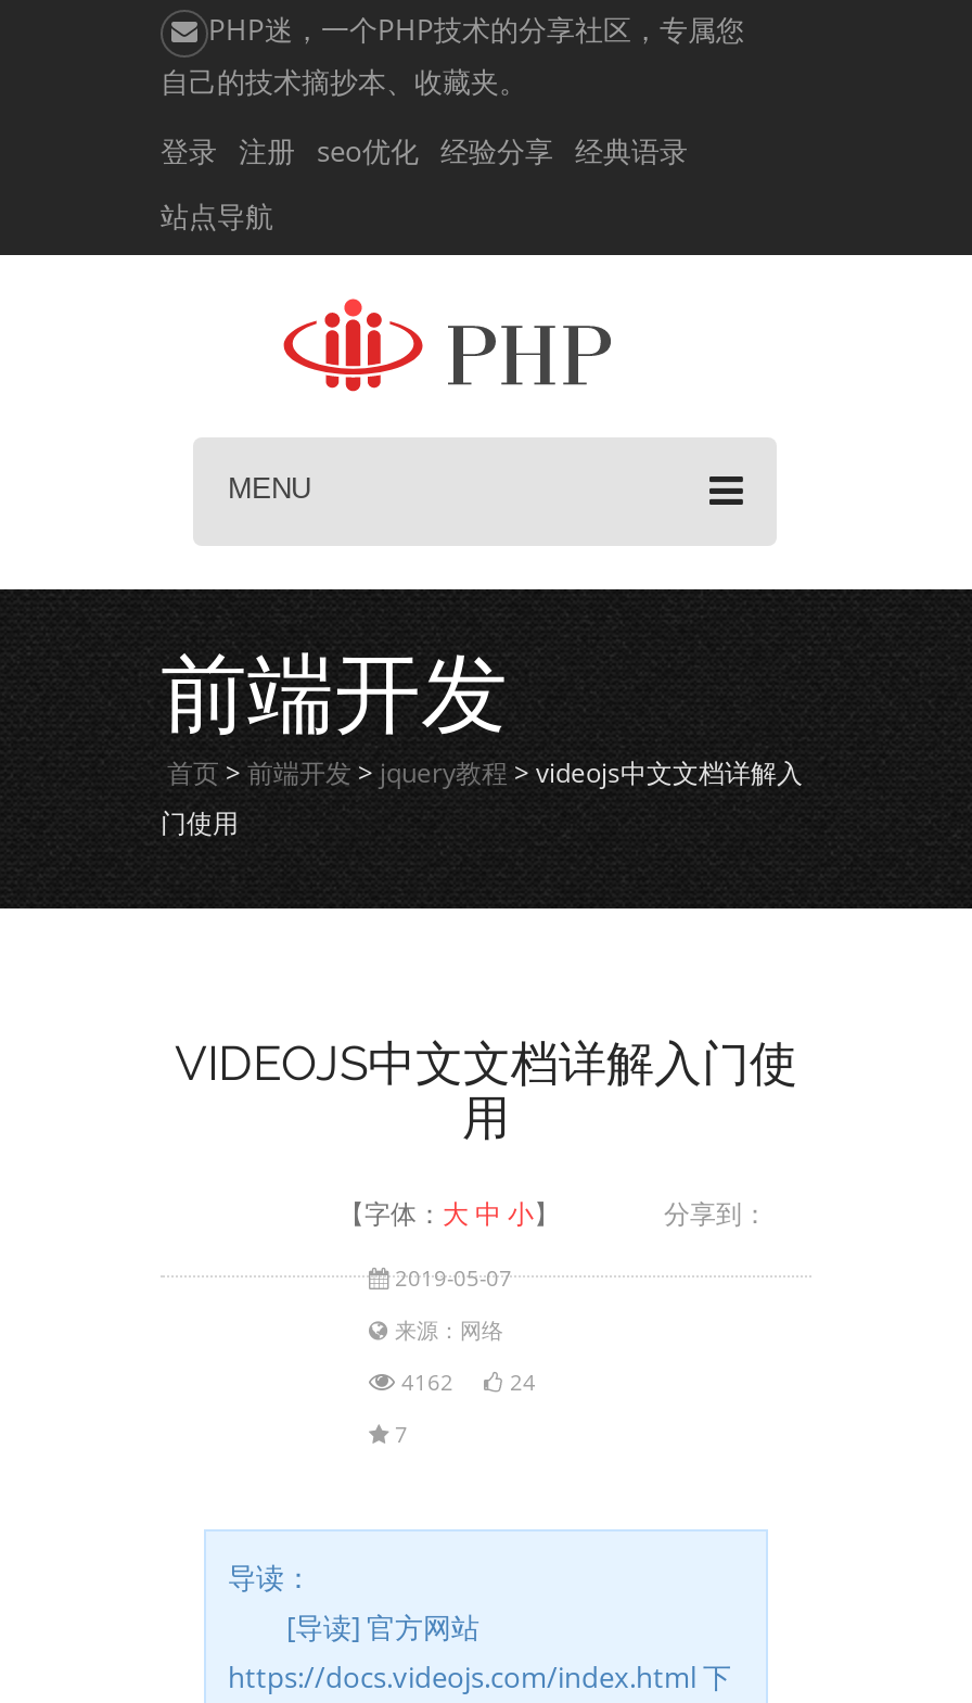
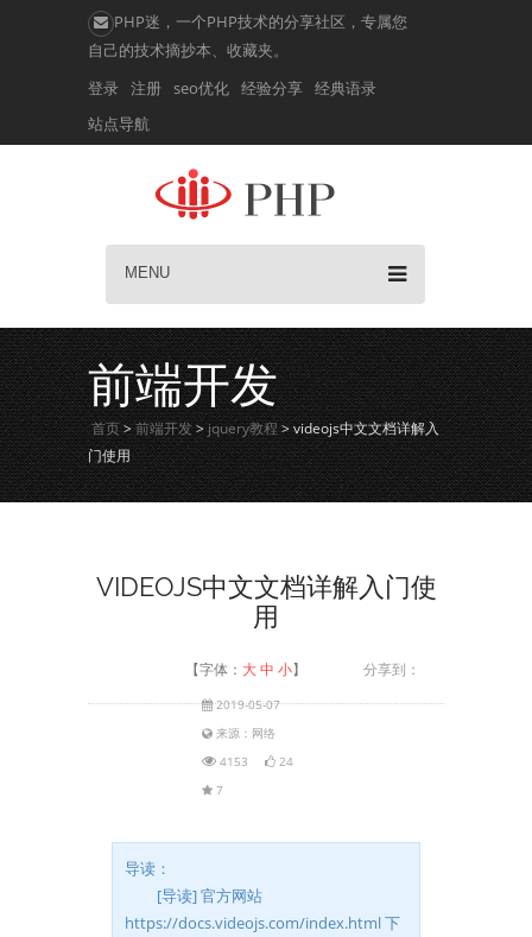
[401,1367,536,1397] 4162 24 -> [220,753,293,770] 4153 24

